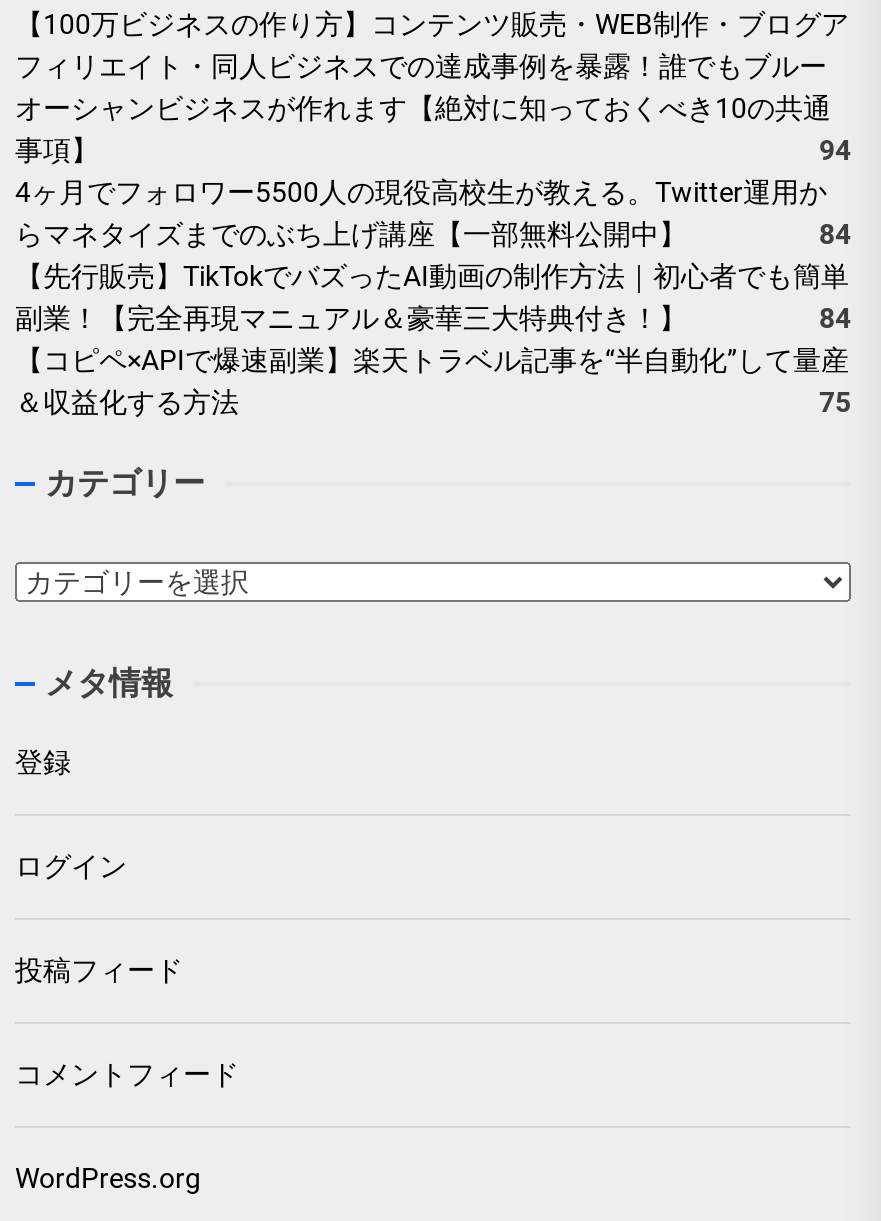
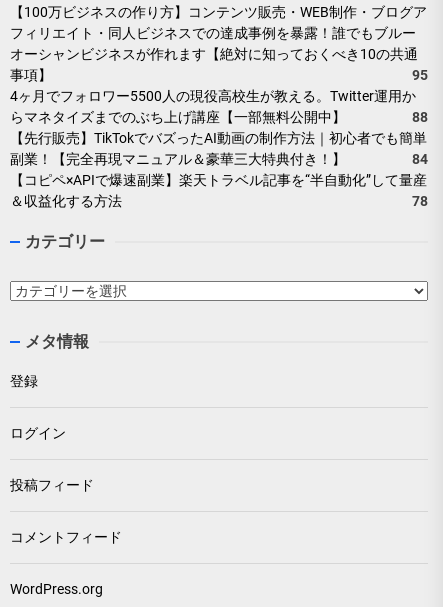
[819,134,851,166] 94 -> [412,67,428,83] 95
[819,218,851,250] 84 -> [412,109,428,125] 88
[819,386,851,418] 75 -> [412,193,428,209] 78

